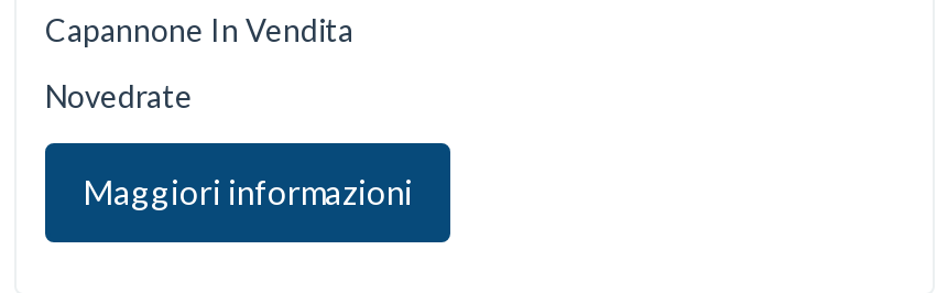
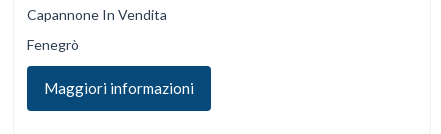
[45,77,193,115] Novedrate -> [27,36,79,53] Fenegrò

